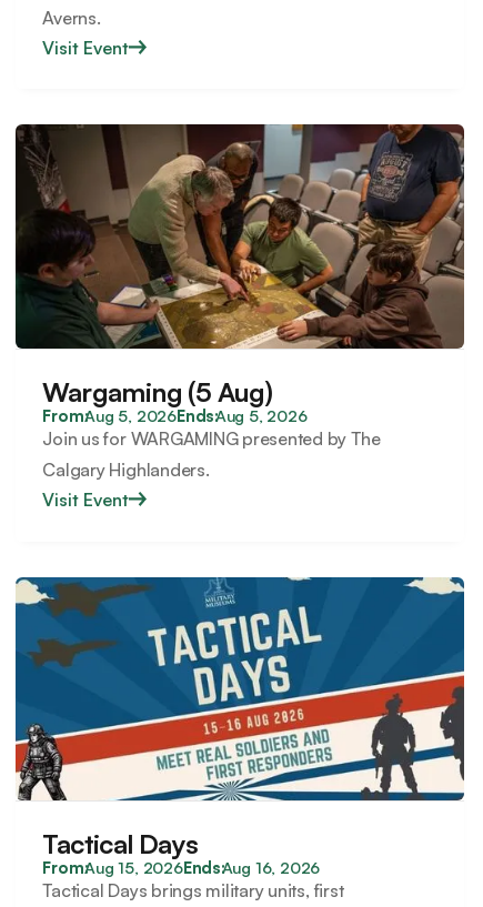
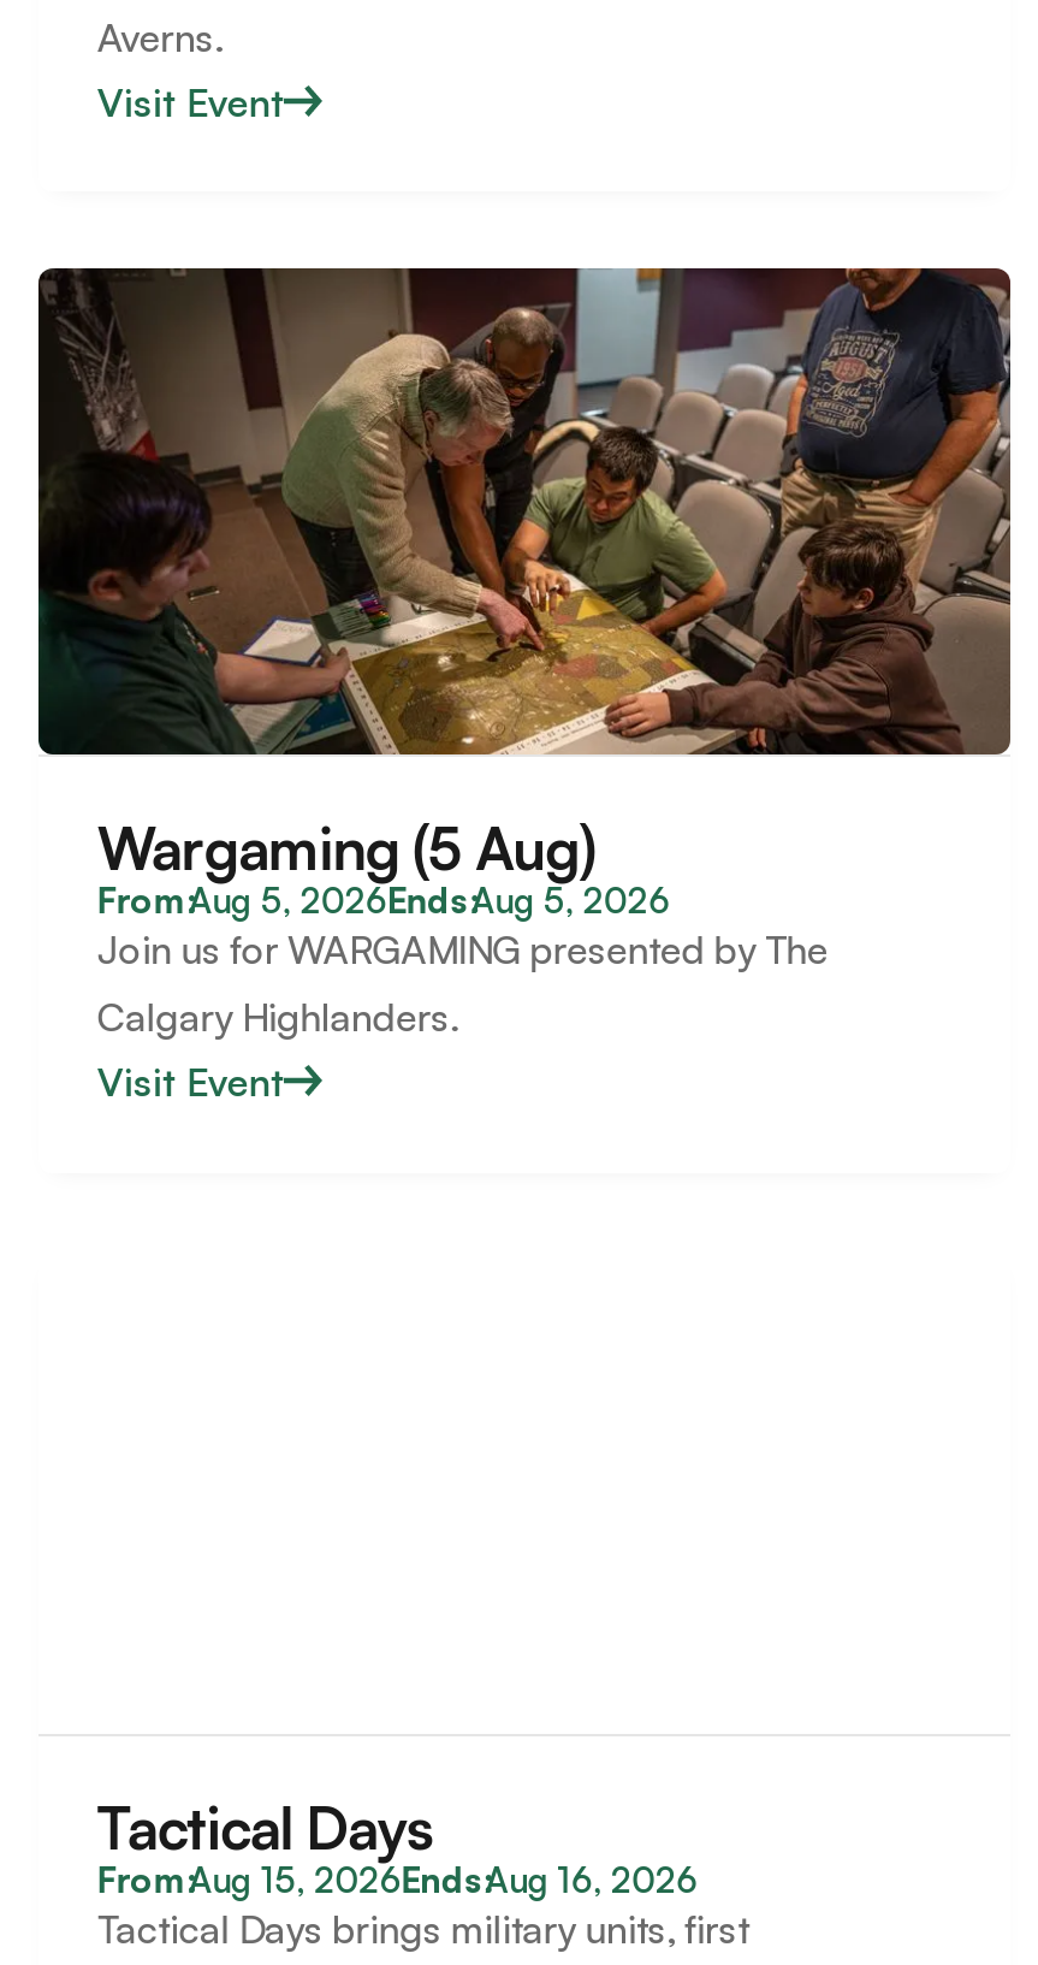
[14,576,465,802] [image] -> none

